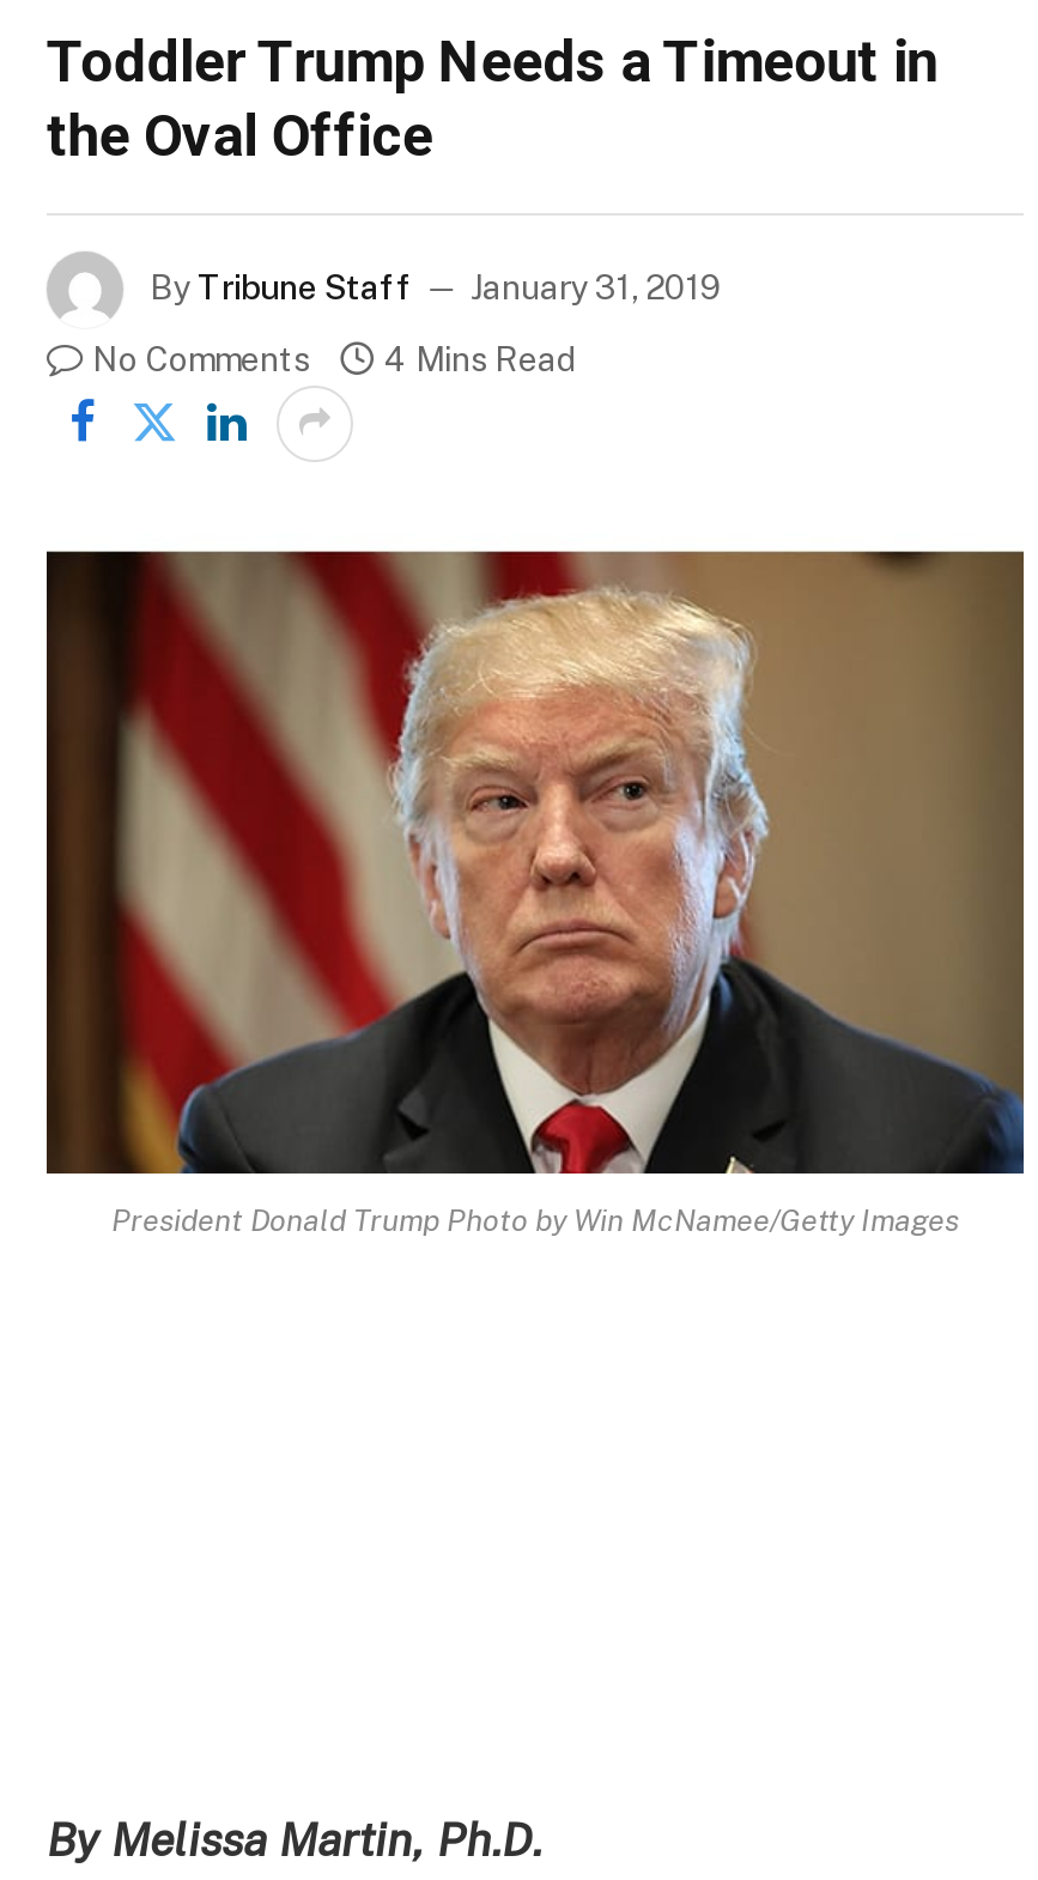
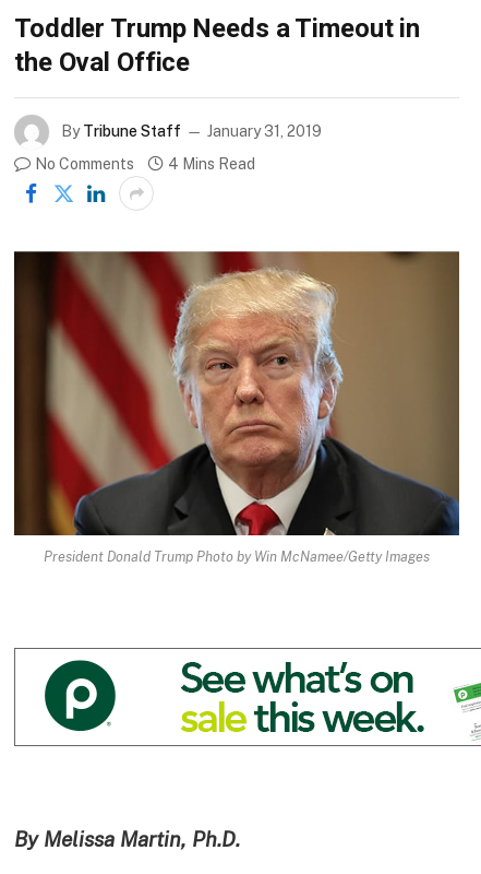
none -> [13,647,478,747] [image]

